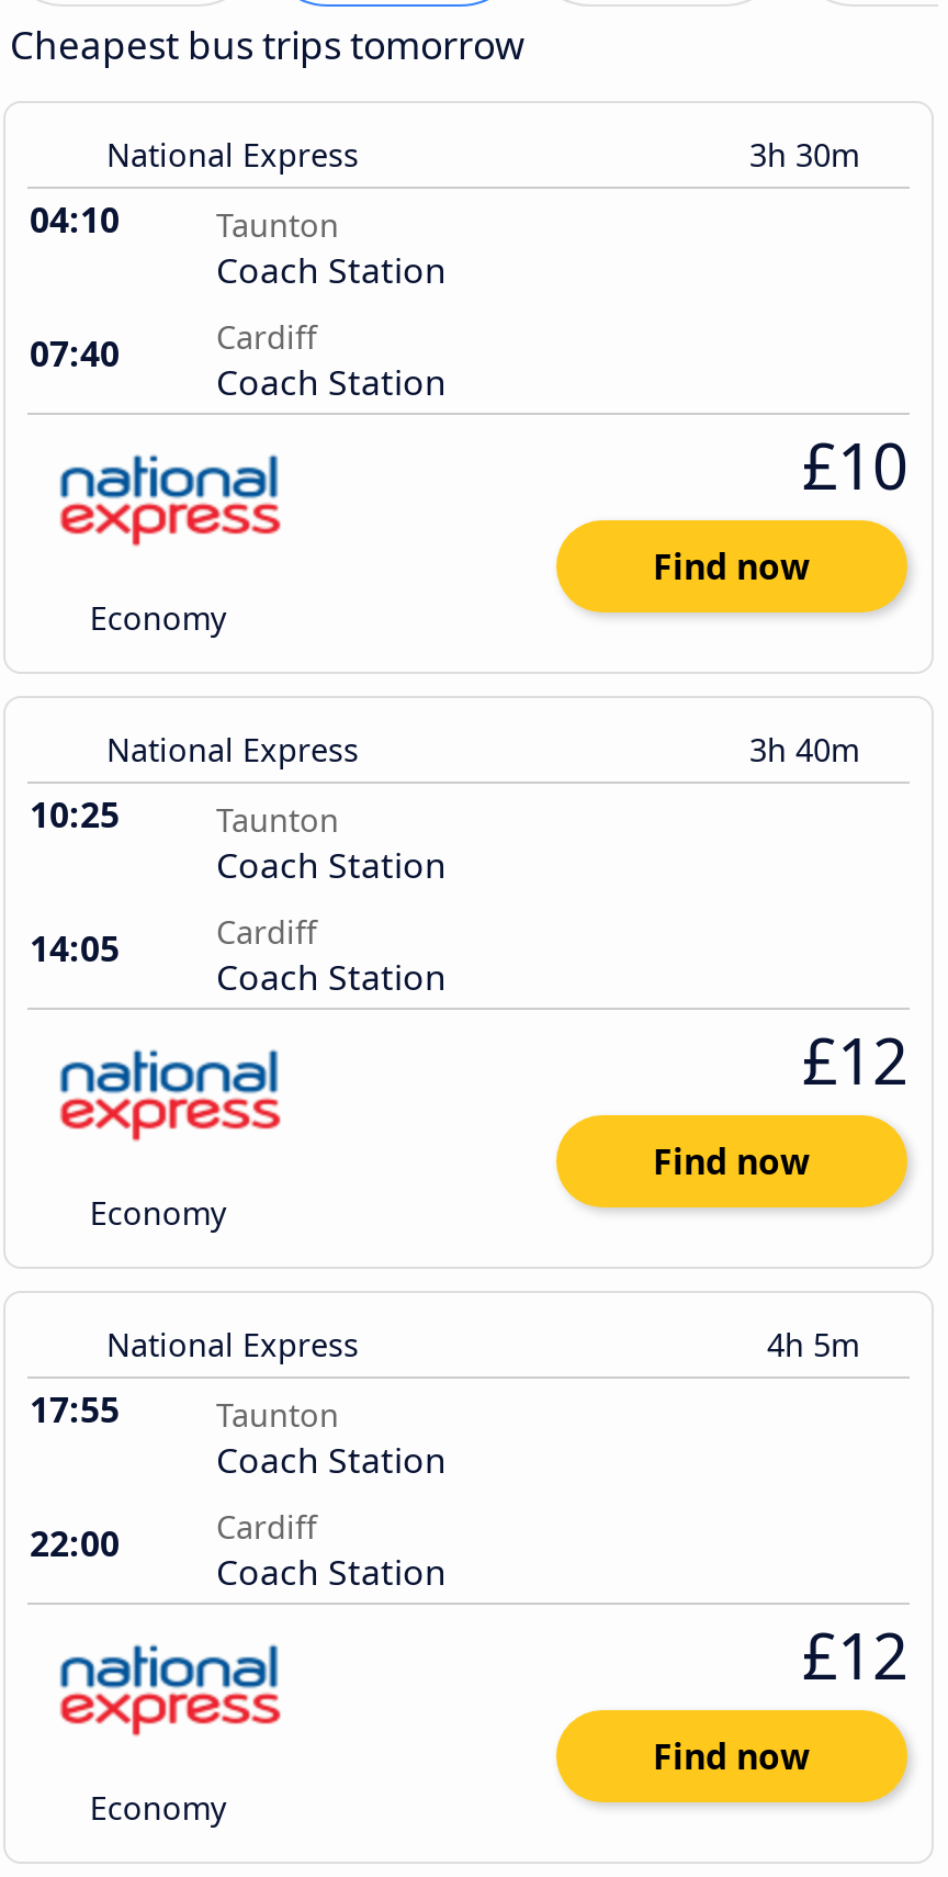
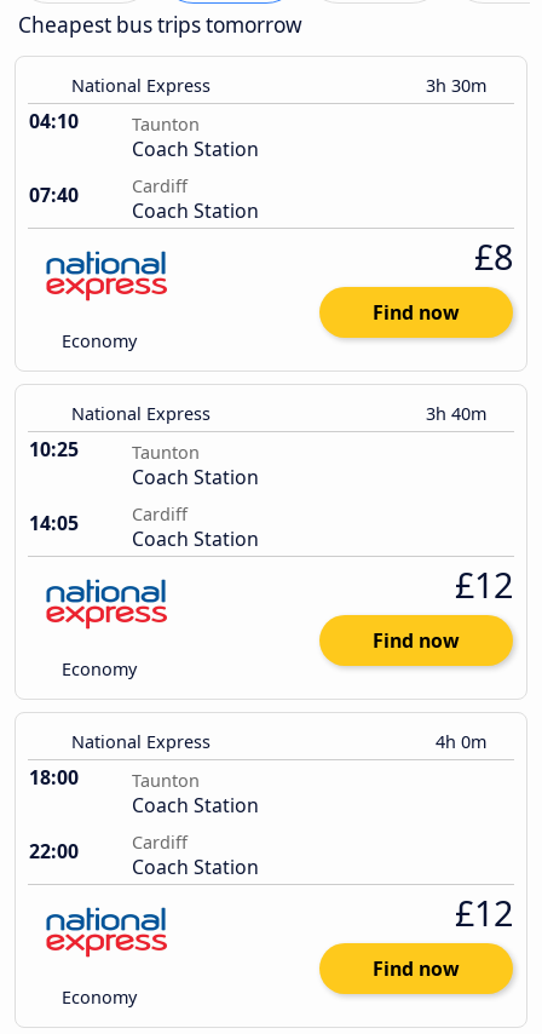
[802,422,907,508] £10 -> [474,233,513,280] £8
[767,1324,868,1366] 4h 5m -> [436,730,491,753] 4h 0m
[30,1386,120,1434] 17:55 -> [29,764,79,791] 18:00

